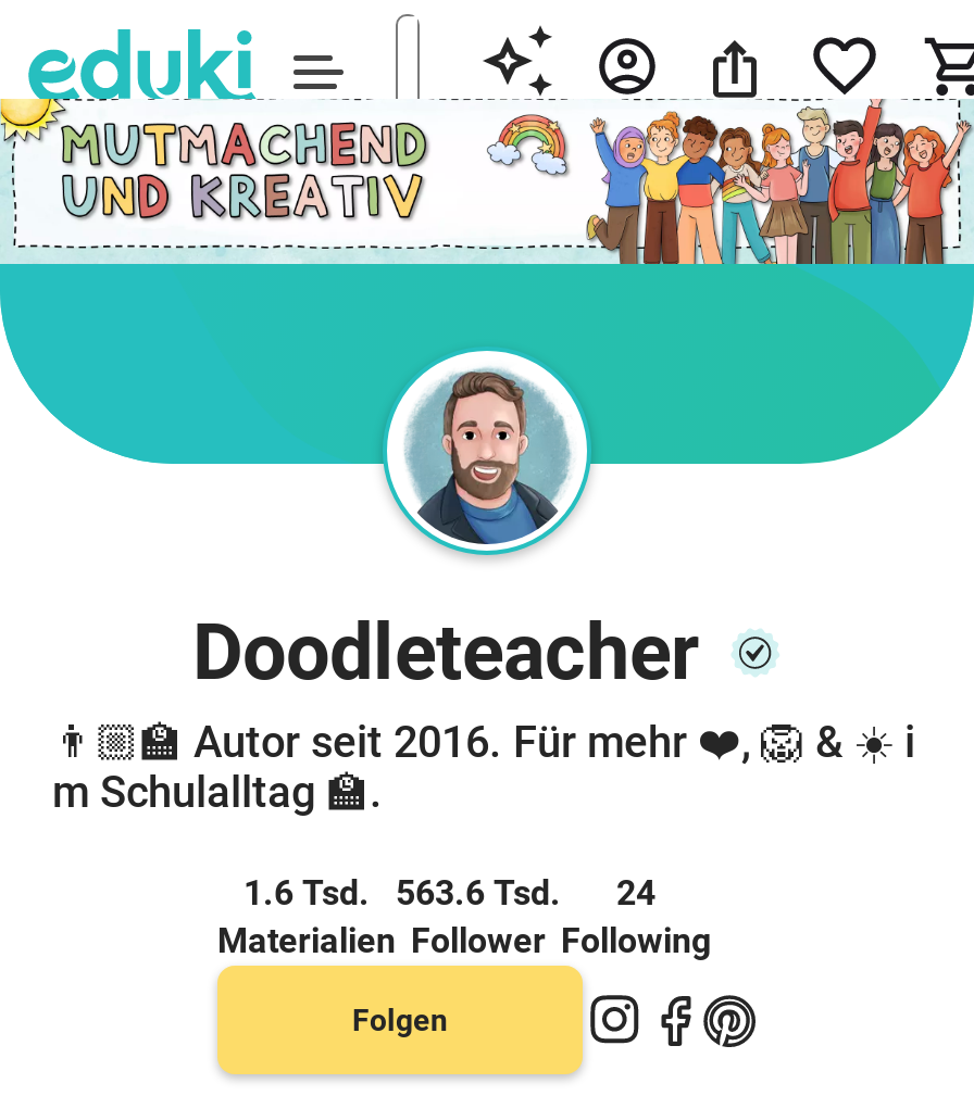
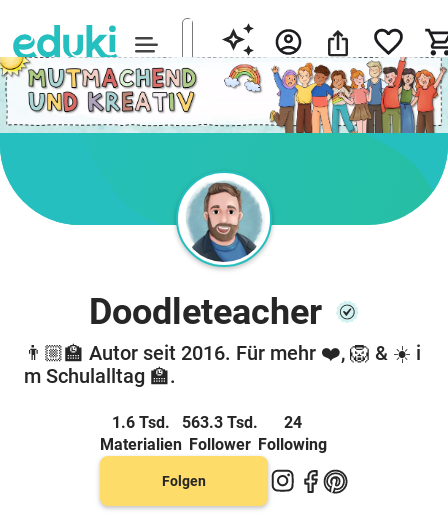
[243,872,655,914] 1.6 Tsd. 563.6 Tsd. 24 -> [112,413,301,432] 1.6 Tsd. 563.3 Tsd. 24

